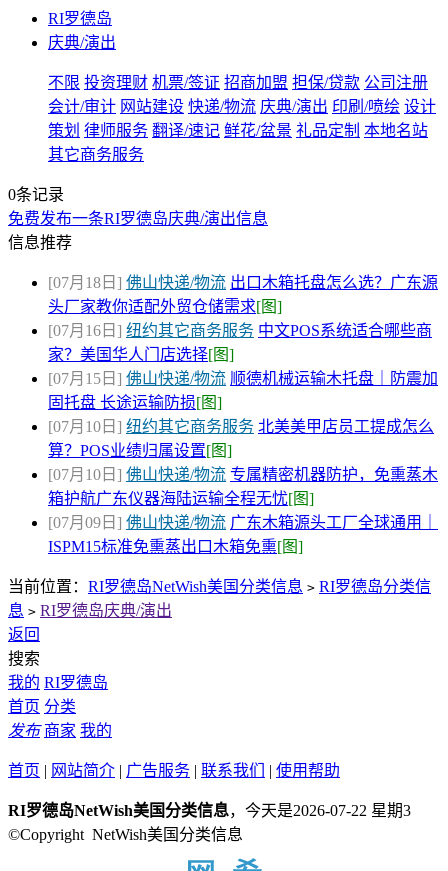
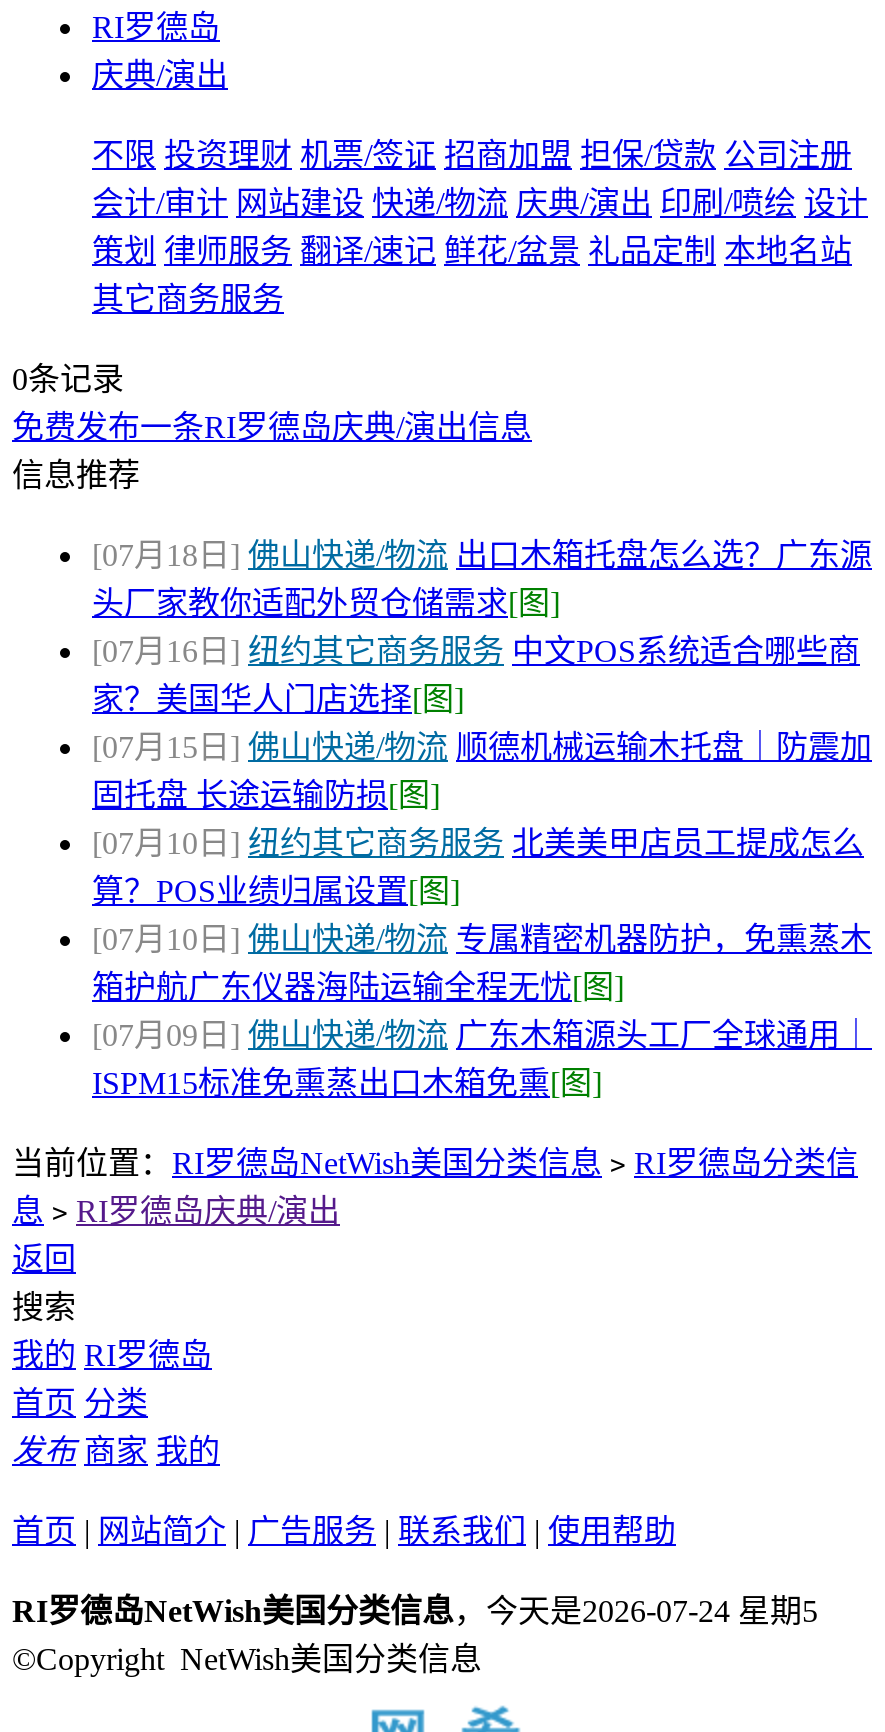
[8,802,411,819] RI罗德岛NetWish美国分类信息，今天是2026-07-22 星期3 -> [12,1594,818,1628] RI罗德岛NetWish美国分类信息，今天是2026-07-24 星期5

